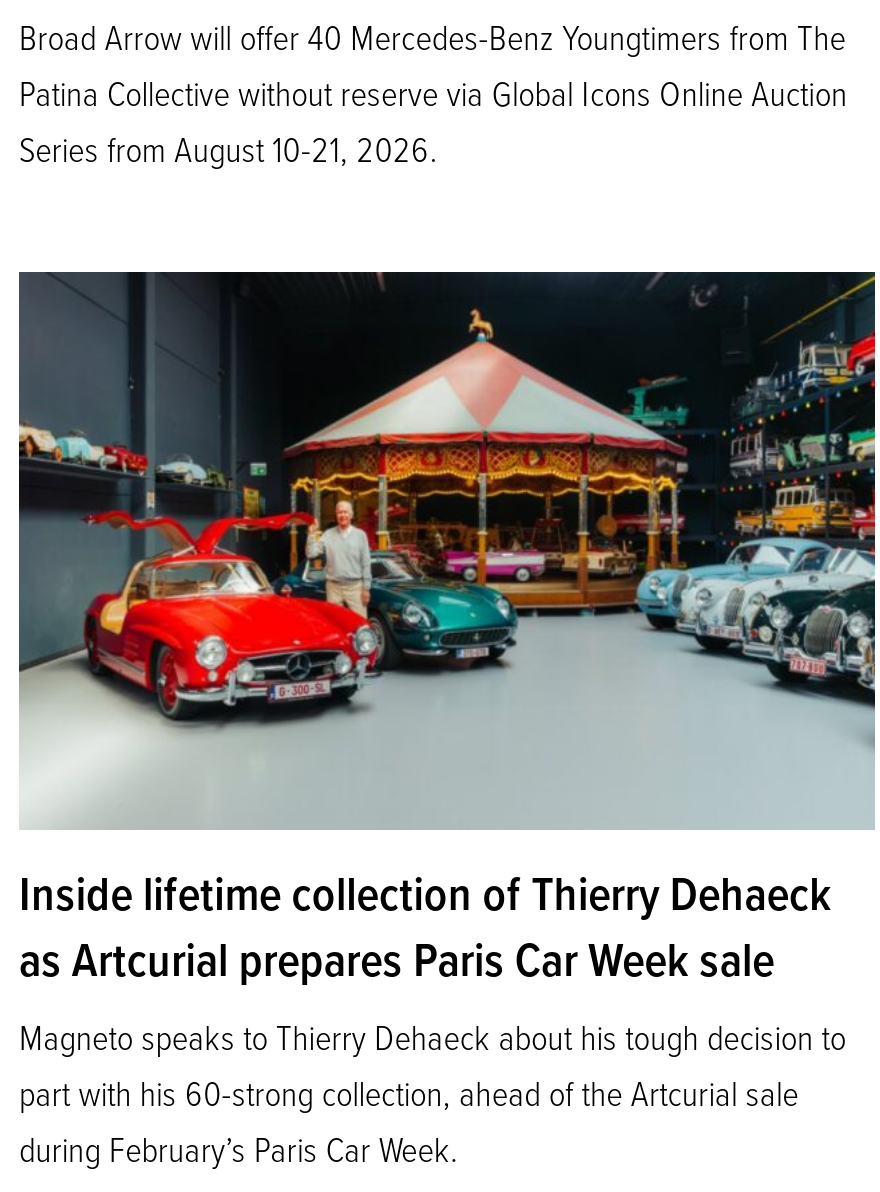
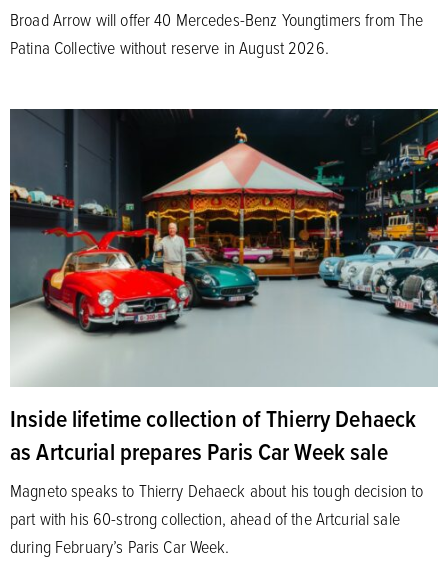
[19,69,847,173] Patina Collective without reserve via Global Icons Online Auction | Series from August 10-21, 2026. -> [10,35,329,59] Patina Collective without reserve in August 2026.

